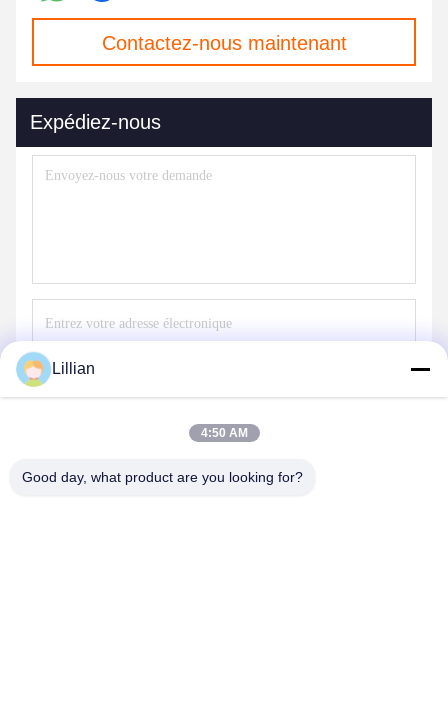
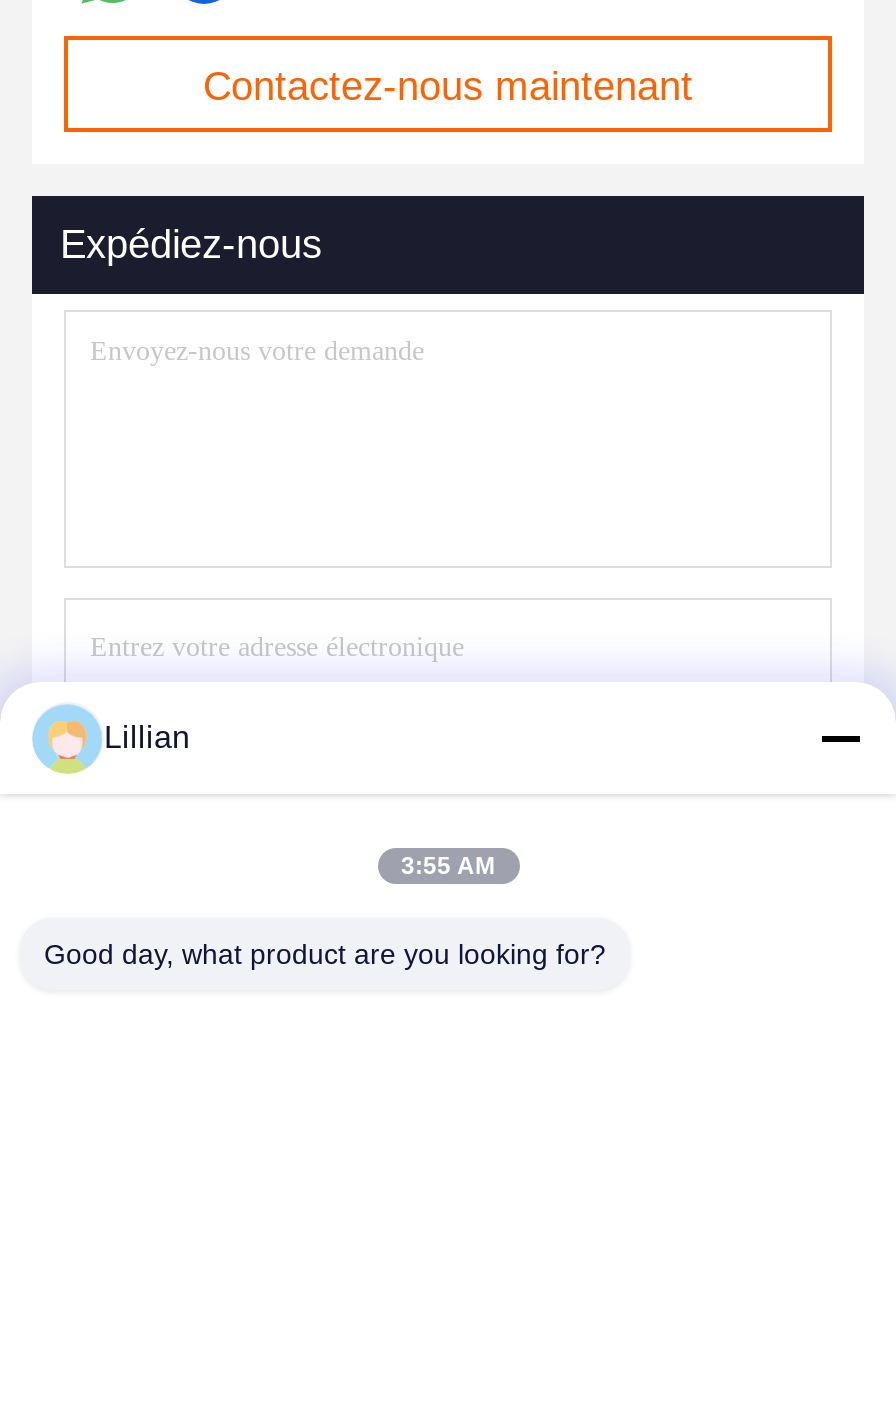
[200,426,247,440] 4:50 AM -> [401,852,495,880] 3:55 AM

